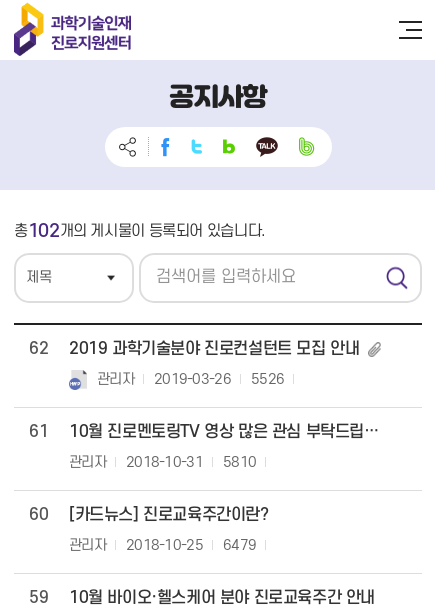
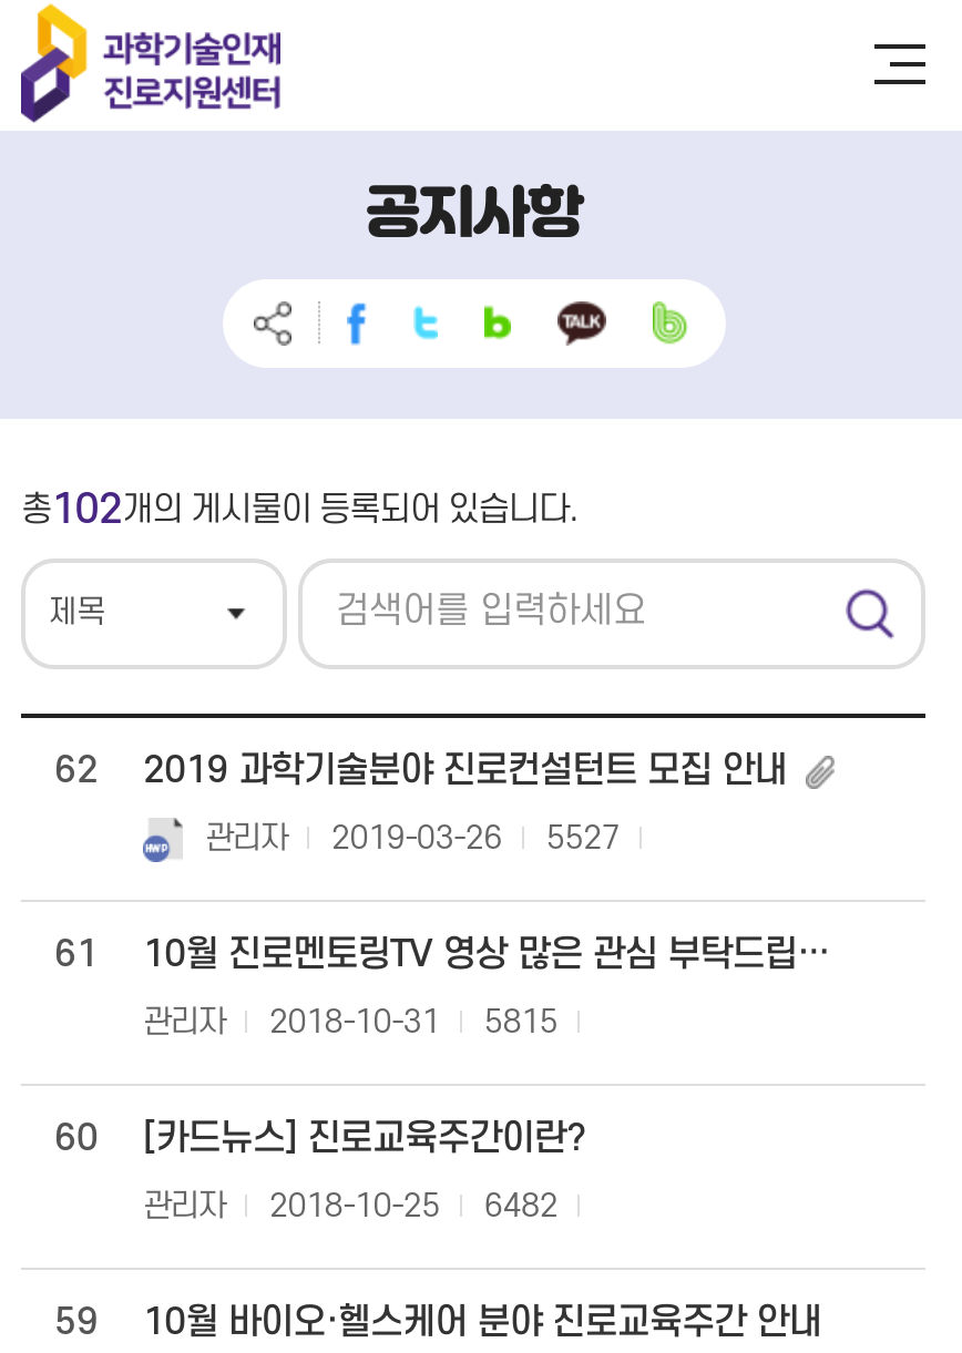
[97,371,284,388] 관리자 2019-03-26 5526 -> [205,820,620,858] 관리자 2019-03-26 5527
[69,454,256,471] 관리자 2018-10-31 5810 -> [143,1004,558,1042] 관리자 2018-10-31 5815
[69,537,256,554] 관리자 2018-10-25 6479 -> [143,1188,558,1226] 관리자 2018-10-25 6482

